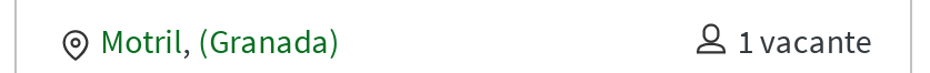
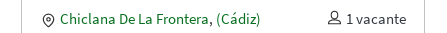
[100,21,340,63] Motril, (Granada) -> [60,9,261,28] Chiclana De La Frontera, (Cádiz)

